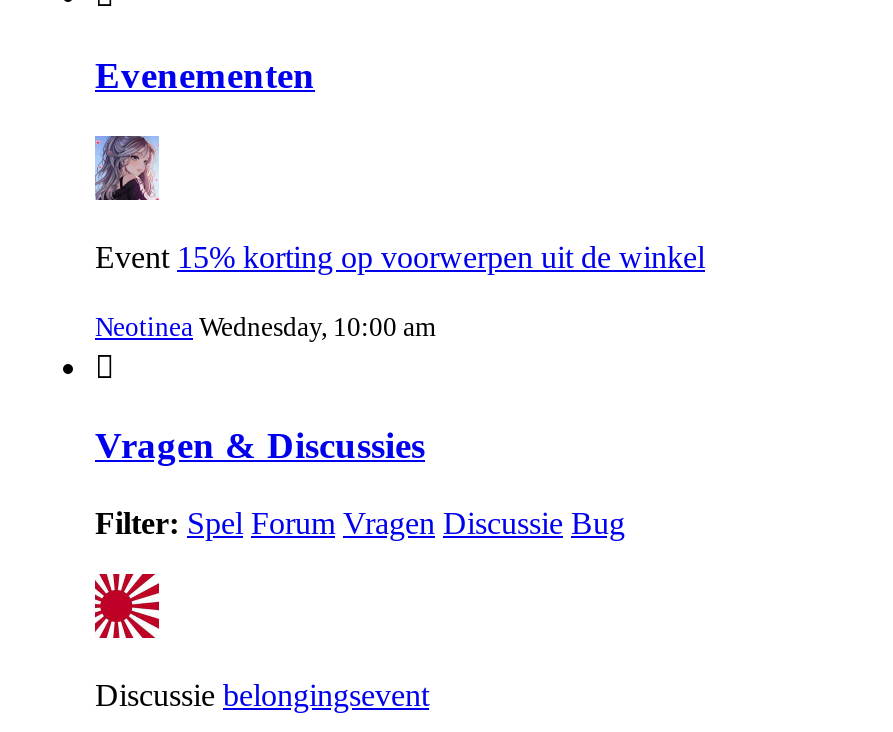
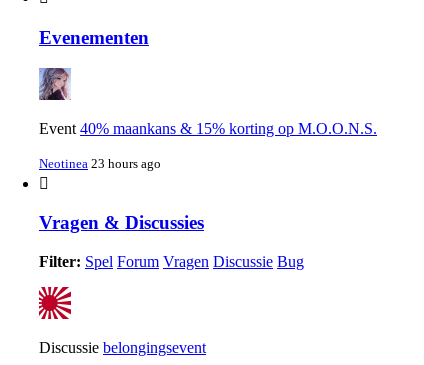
[95,239,705,273] Event 15% korting op voorwerpen uit de winkel -> [39,119,377,136] Event 40% maankans & 15% korting op M.O.O.N.S.
[95,311,435,341] Neotinea Wednesday, 10:00 am -> [39,155,161,170] Neotinea 23 hours ago

